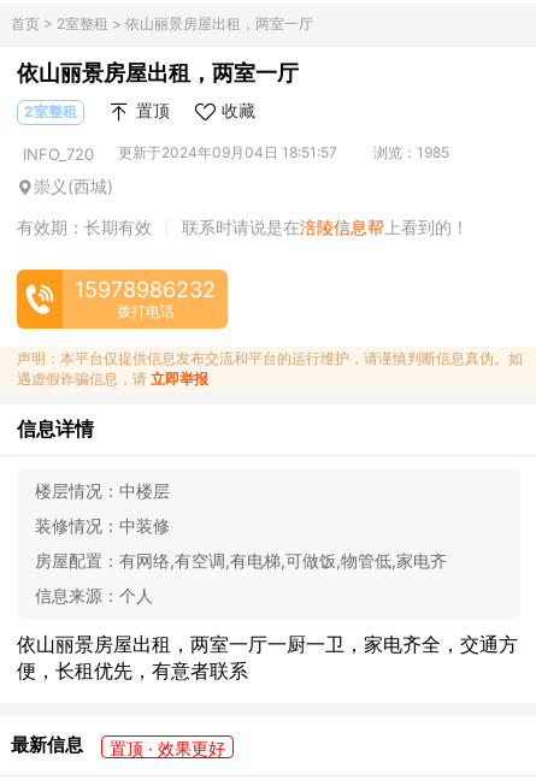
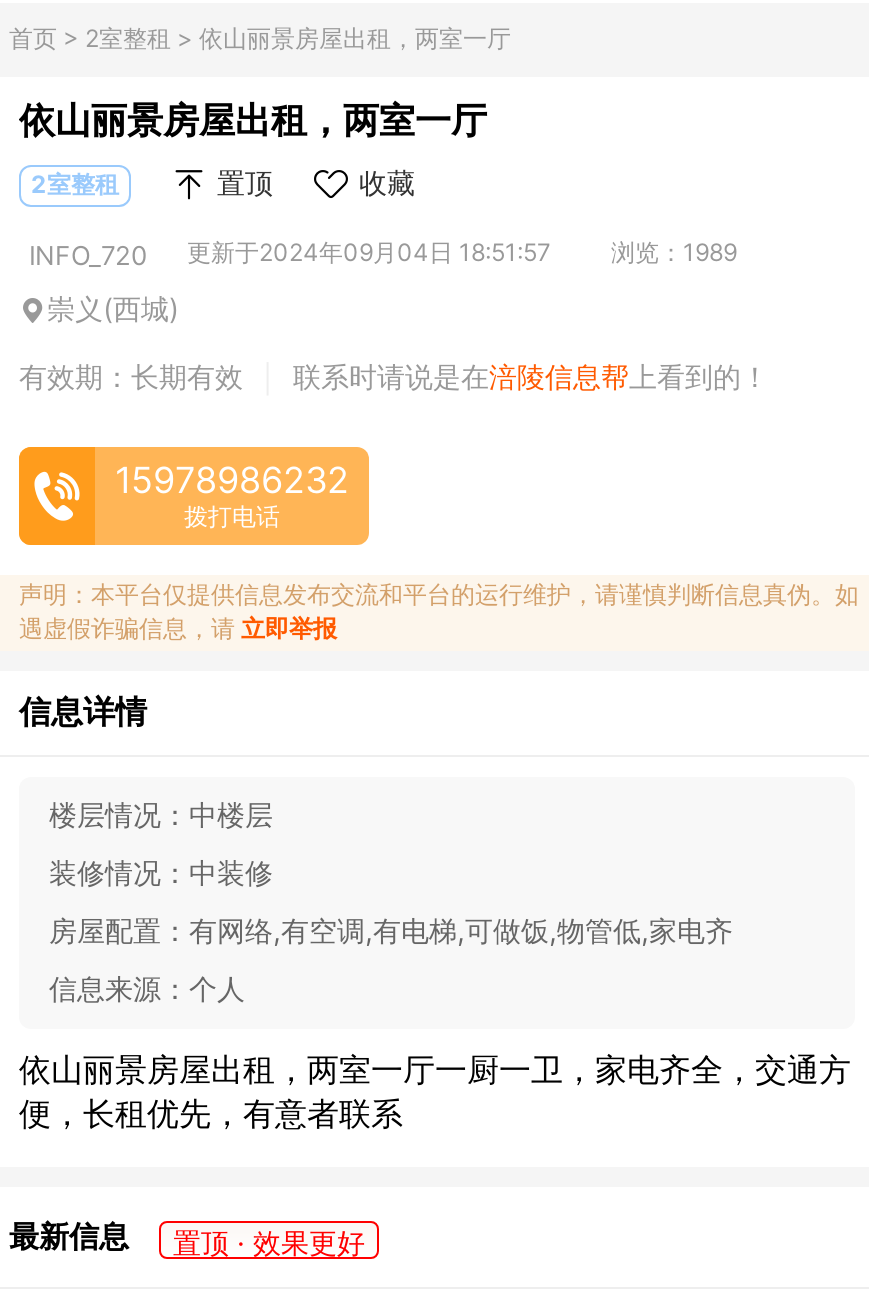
[23,143,449,163] INFO_720 更新于2024年09月04日 18:51:57 浏览：1985 -> [29,237,737,270] INFO_720 更新于2024年09月04日 18:51:57 浏览：1989

